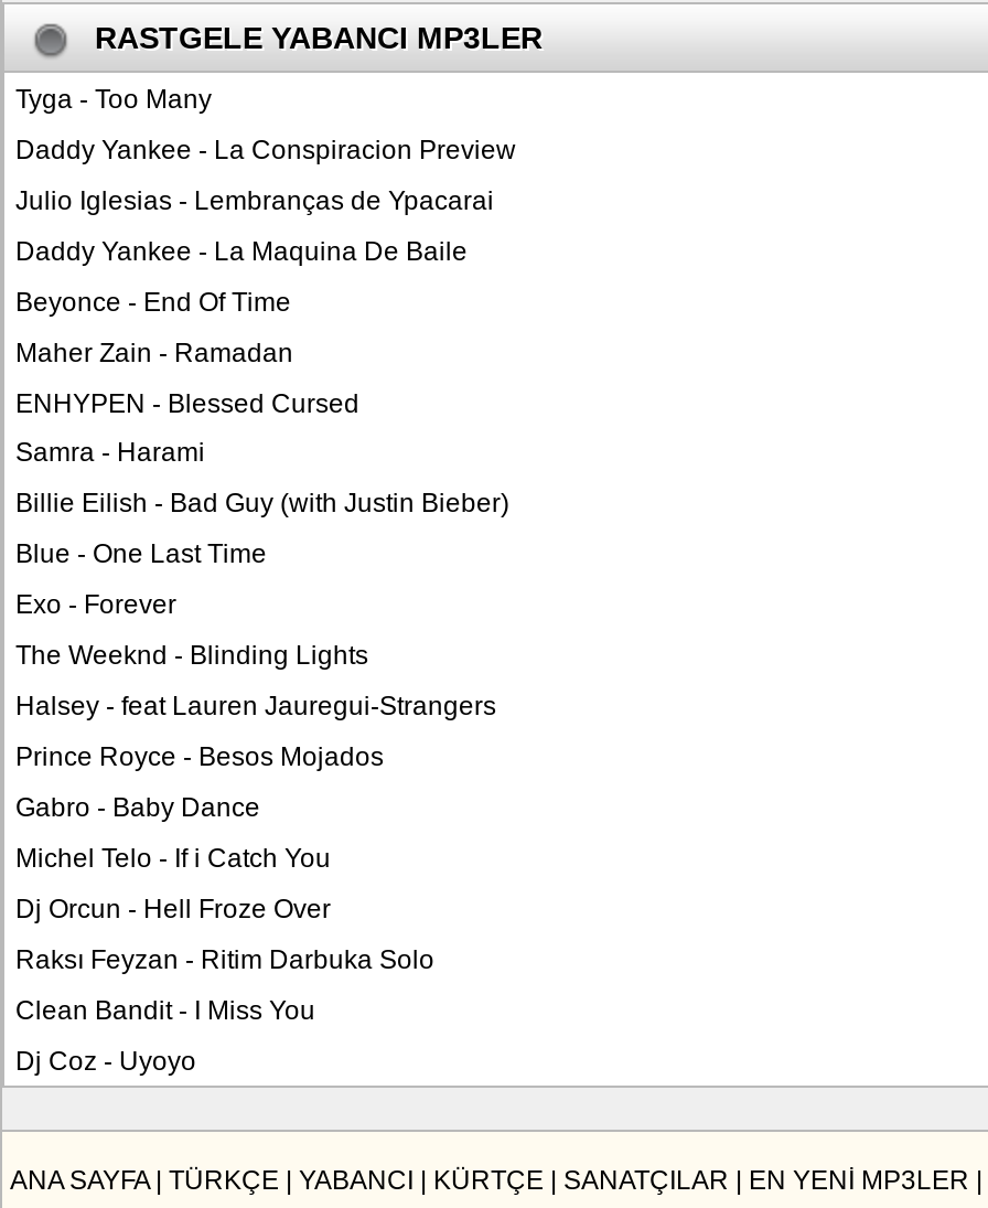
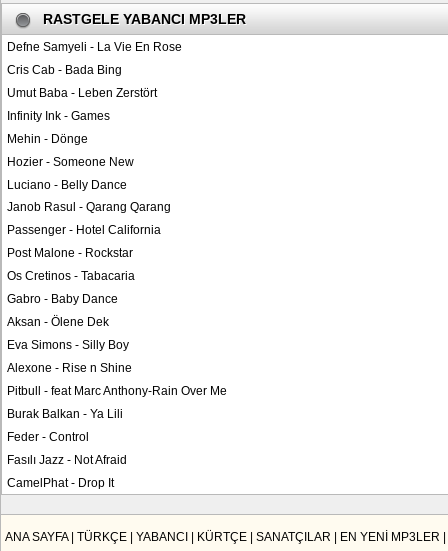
[15,84,516,772] Tyga - Too Many | Daddy Yankee - La Conspiracion Preview | Julio Iglesias - Lembranças de Ypacarai | Daddy Yankee - La Maquina De Baile | Beyonce - End Of Time | Maher Zain - Ramadan | ENHYPEN - Blessed Cursed | Samra - Harami | Billie Eilish - Bad Guy (with Justin Bieber) | Blue - One Last Time | Exo - Forever | The Weeknd - Blinding Lights | Halsey - feat Lauren Jauregui-Strangers | Prince Royce - Besos Mojados -> [7,40,182,283] Defne Samyeli - La Vie En Rose | Cris Cab - Bada Bing | Umut Baba - Leben Zerstört | Infinity Ink - Games | Mehin - Dönge | Hozier - Someone New | Luciano - Belly Dance | Janob Rasul - Qarang Qarang | Passenger - Hotel California | Post Malone - Rockstar | Os Cretinos - Tabacaria
moved [15,792,260,823] -> [7,292,118,306]: Gabro - Baby Dance
[15,843,434,1076] Michel Telo - If i Catch You | Dj Orcun - Hell Froze Over | Raksı Feyzan - Ritim Darbuka Solo | Clean Bandit - I Miss You | Dj Coz - Uyoyo -> [7,315,227,490] Aksan - Ölene Dek | Eva Simons - Silly Boy | Alexone - Rise n Shine | Pitbull - feat Marc Anthony-Rain Over Me | Burak Balkan - Ya Lili | Feder - Control | Fasılı Jazz - Not Afraid | CamelPhat - Drop It

